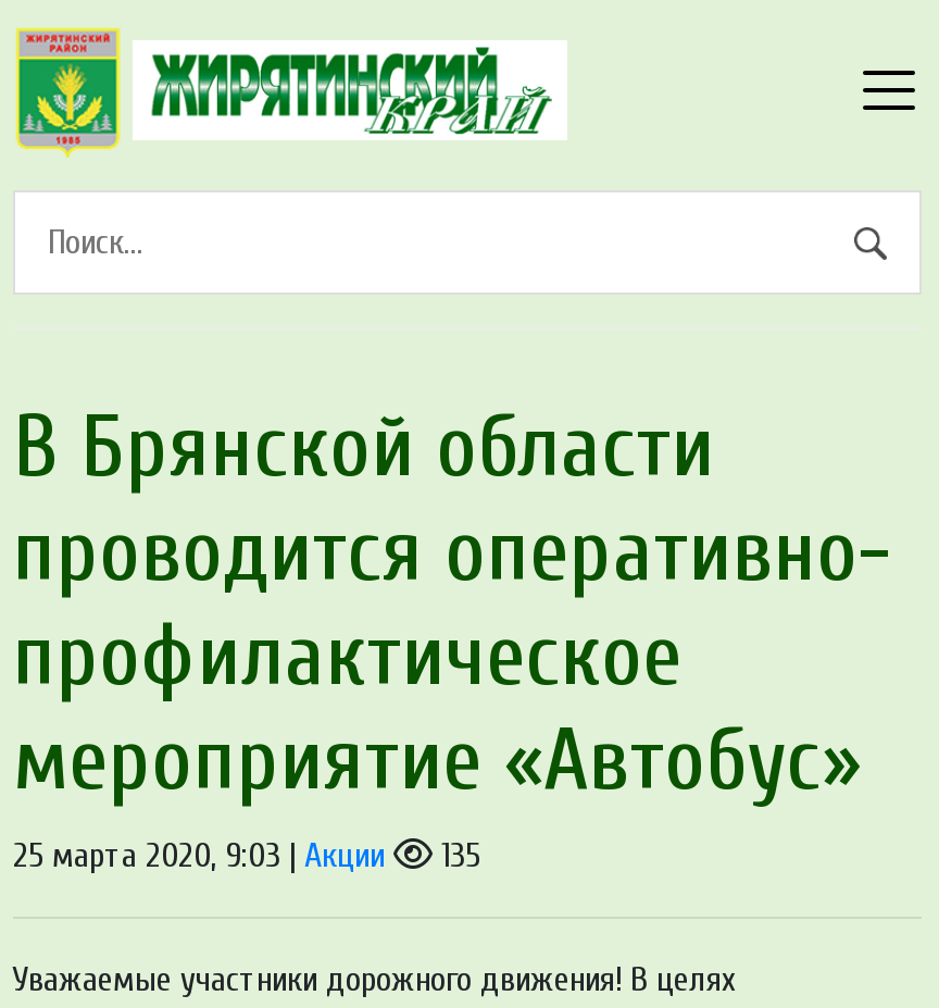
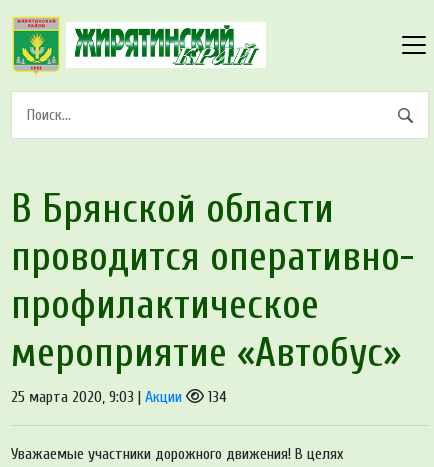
[433,836,480,875] 135 -> [204,388,227,406] 134

